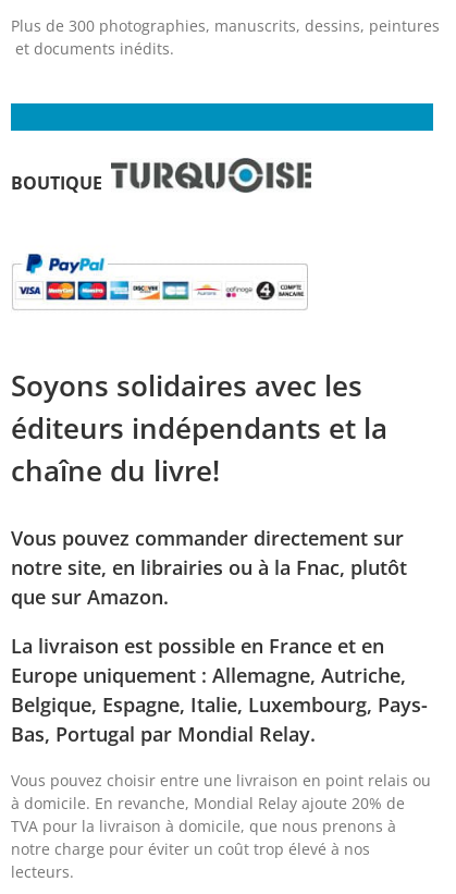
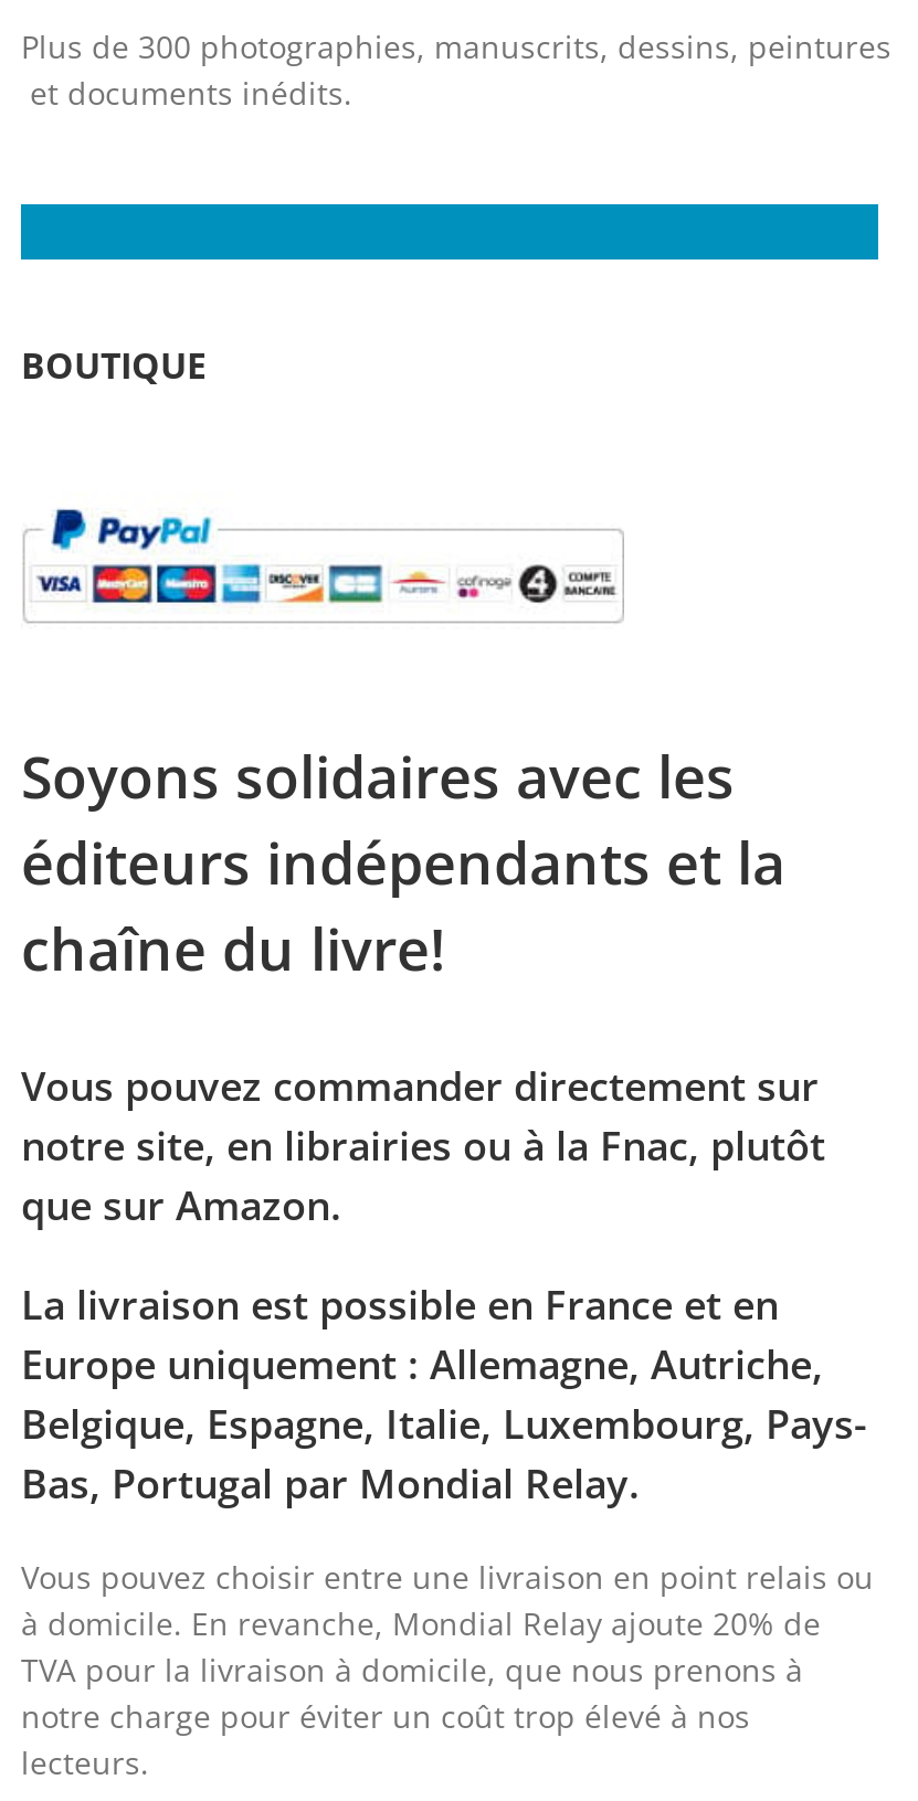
[110,157,312,194] [image] -> none

